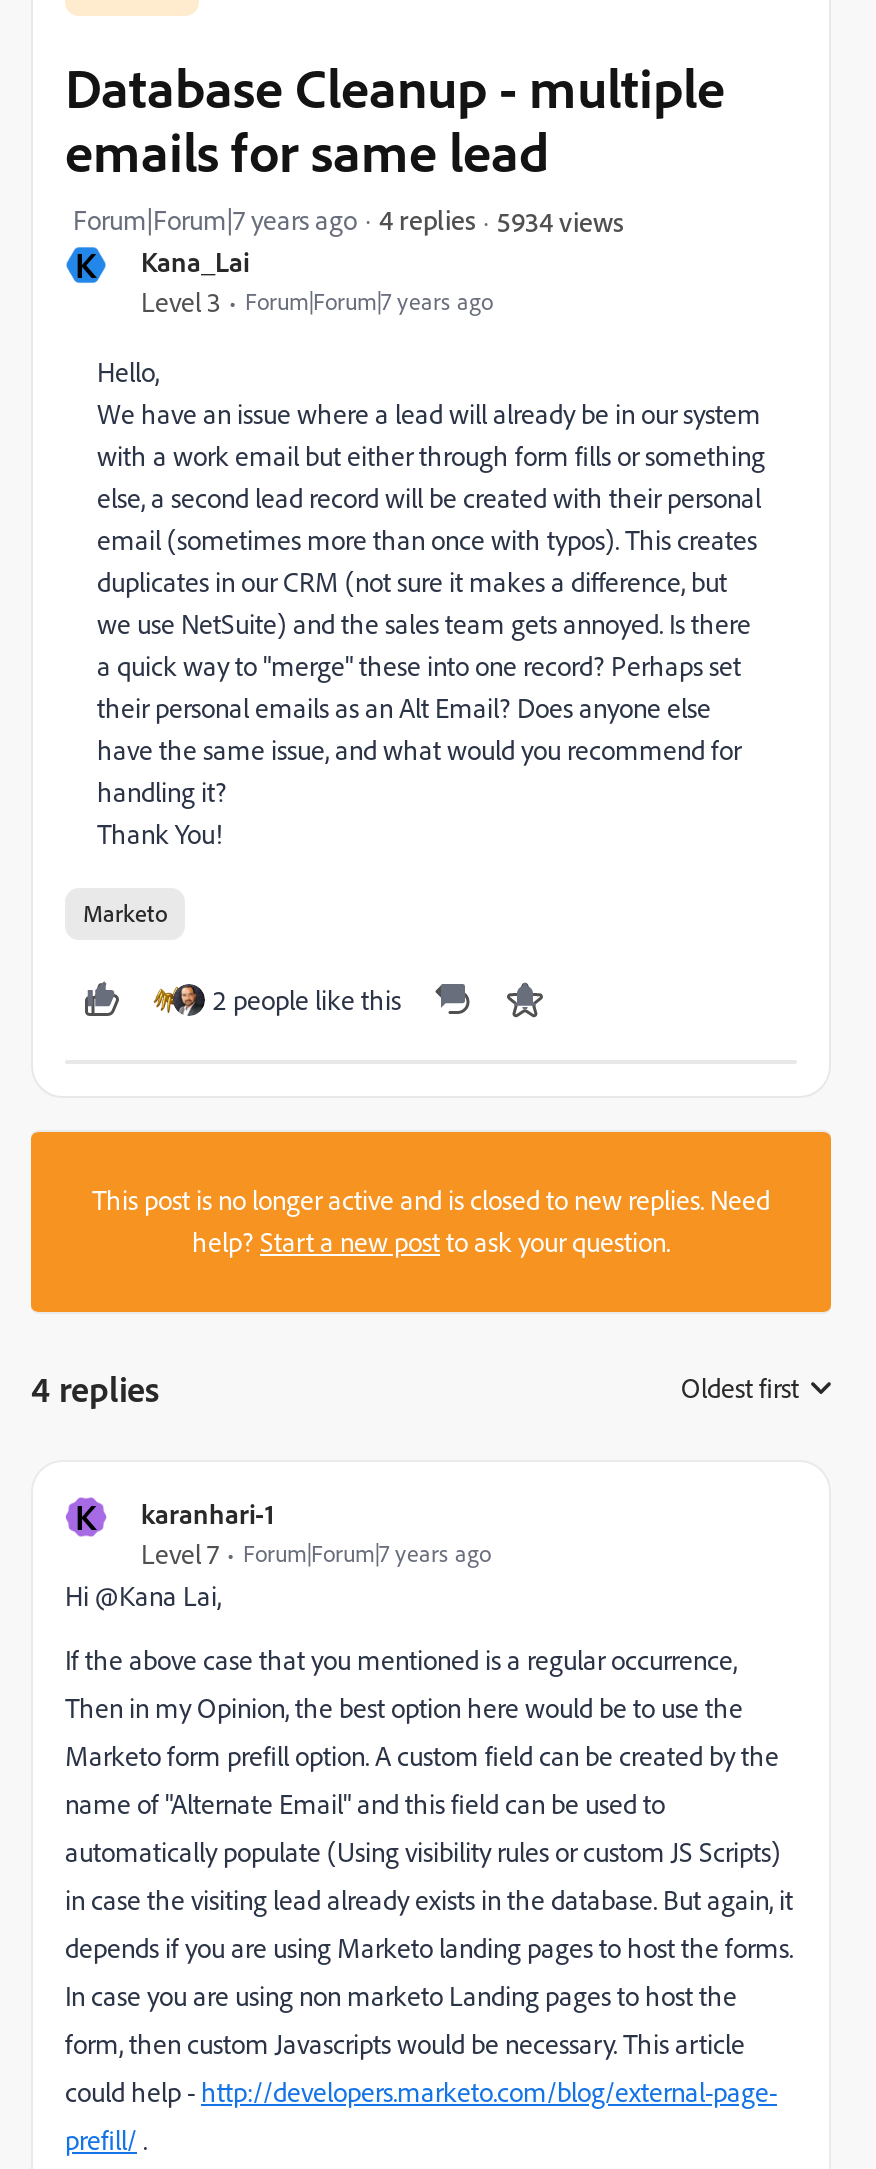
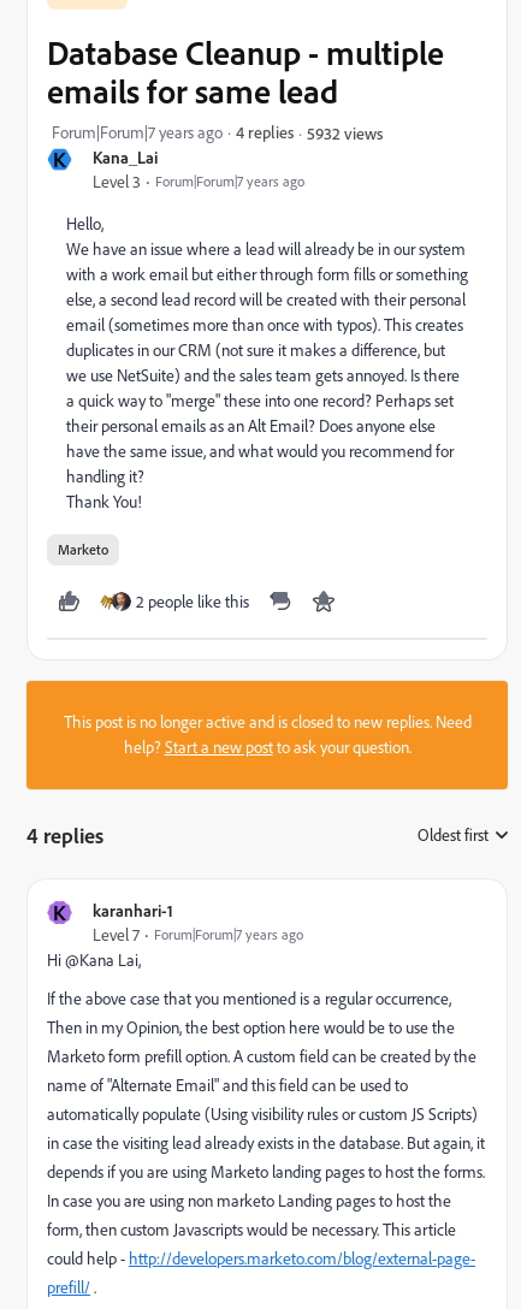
[497,203,623,237] 5934 views -> [307,122,383,143] 5932 views

